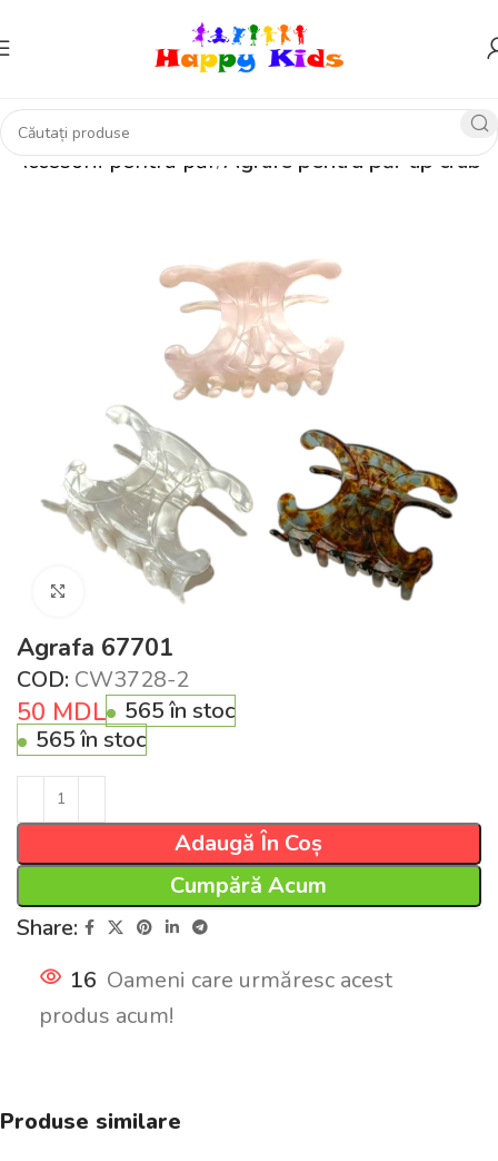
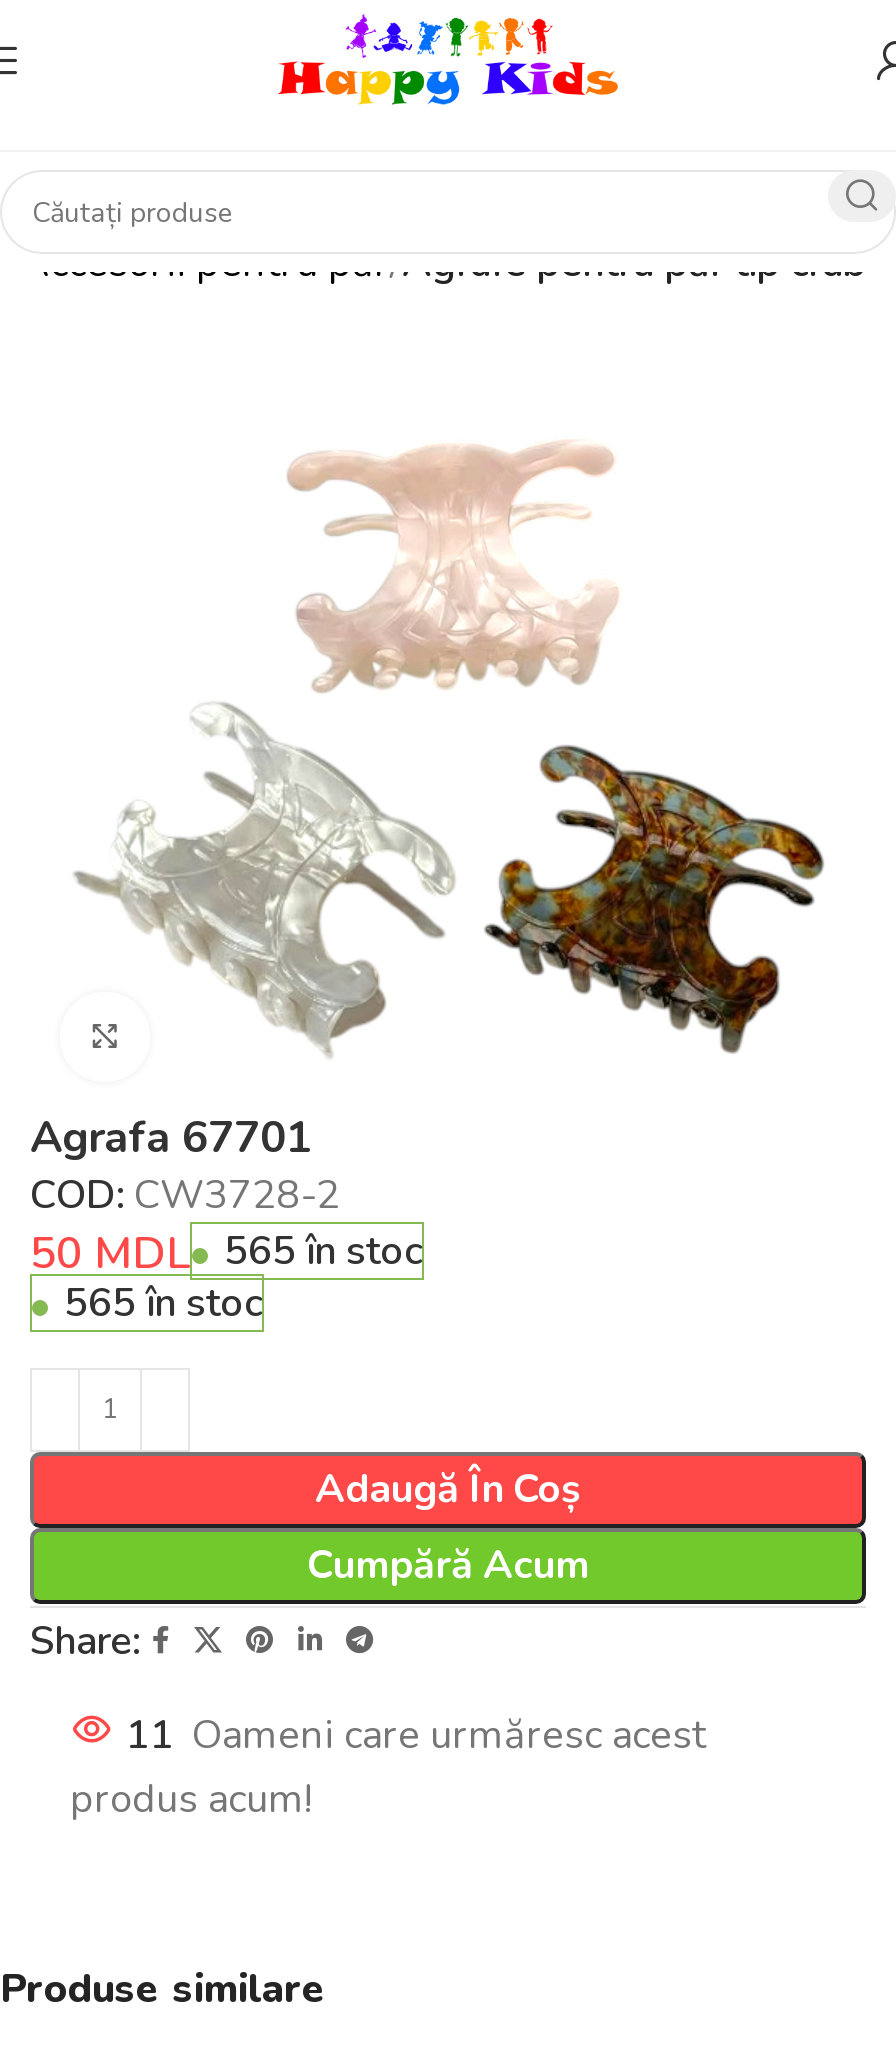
[70,965,392,995] 16 Oameni care urmăresc acest -> [126,1708,706,1762] 11 Oameni care urmăresc acest

